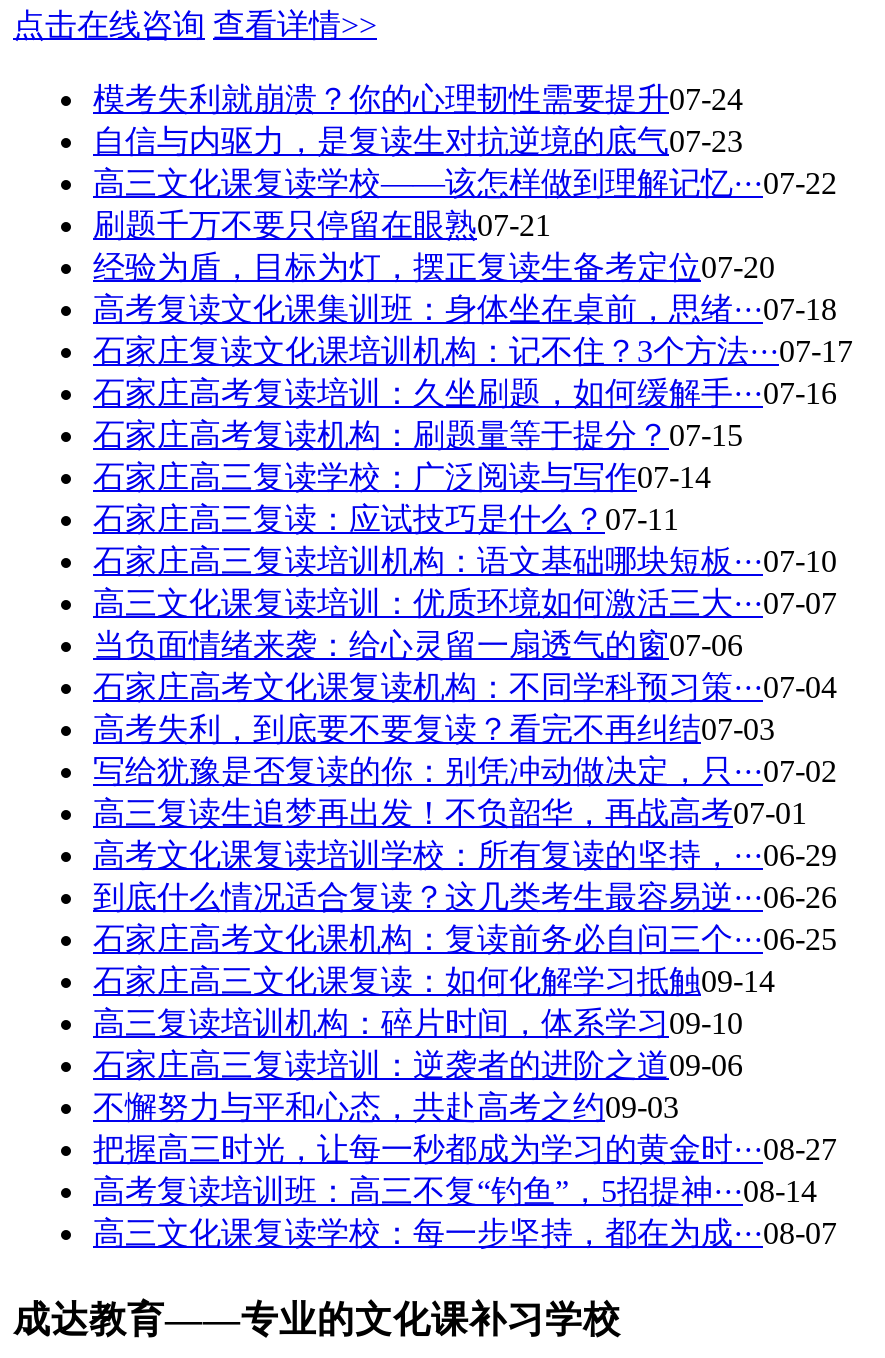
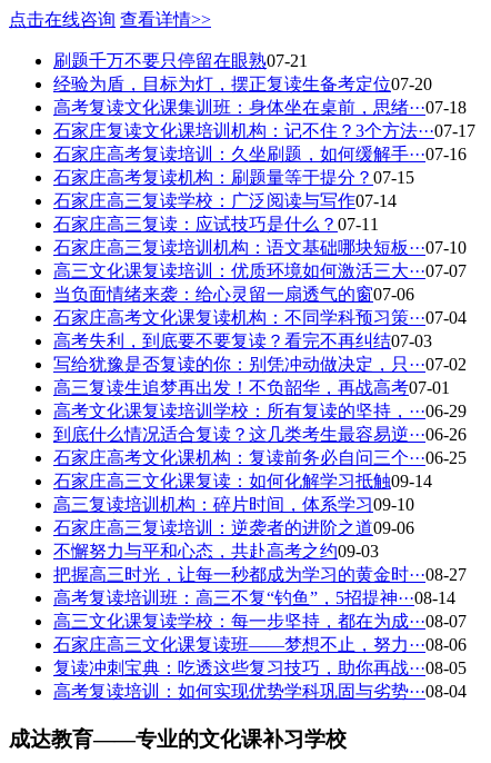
[93,82,837,200] 模考失利就崩溃？你的心理韧性需要提升07-24 | 自信与内驱力，是复读生对抗逆境的底气07-23 | 高三文化课复读学校——该怎样做到理解记忆··· 07-22 -> none
moved [93,208,853,1250] -> [53,51,475,631]: 刷题千万不要只停留在眼熟07-21 | 经验为盾，目标为灯，摆正复读生备考定位07-20 | 高考复读文化课集训班：身体坐在桌前，思绪··· 07-18 | ... | 高考复读培训班：高三不复“钓鱼”，5招提神··· 08-14 | 高三文化课复读学校：每一步坚持，都在为成··· 08-07
none -> [53,635,467,701] 石家庄高三文化课复读班——梦想不止，努力··· 08-06 | 复读冲刺宝典：吃透这些复习技巧，助你再战··· 08-05 | 高考复读培训：如何实现优势学科巩固与劣势··· 08-04

